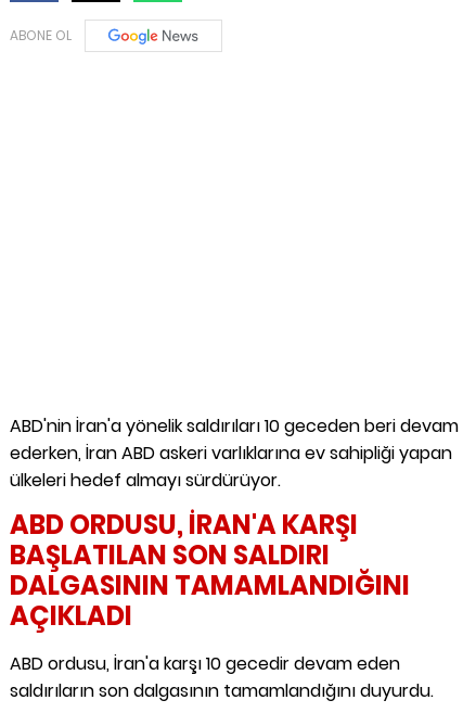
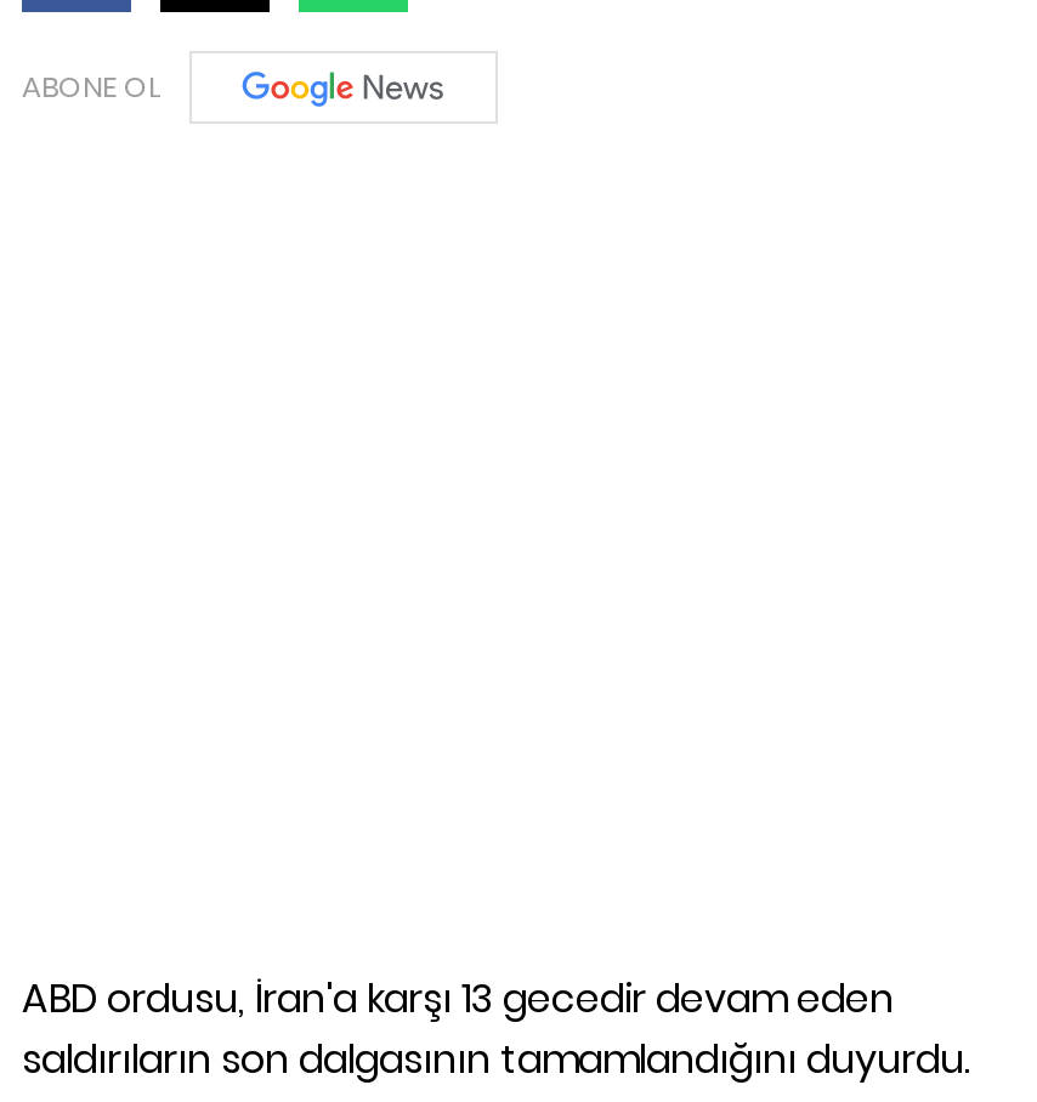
[10,413,459,676] ABD'nin İran'a yönelik saldırıları 10 geceden beri devam | ederken, İran ABD askeri varlıklarına ev sahipliği yapan | ülkeleri hedef almayı sürdürüyor. | ABD ORDUSU, İRAN'A KARŞI | BAŞLATILAN SON SALDIRI | DALGASININ TAMAMLANDIĞINI | AÇIKLADI | ABD ordusu, İran'a karşı 10 gecedir devam eden -> [22,972,894,1028] ABD ordusu, İran'a karşı 13 gecedir devam eden

